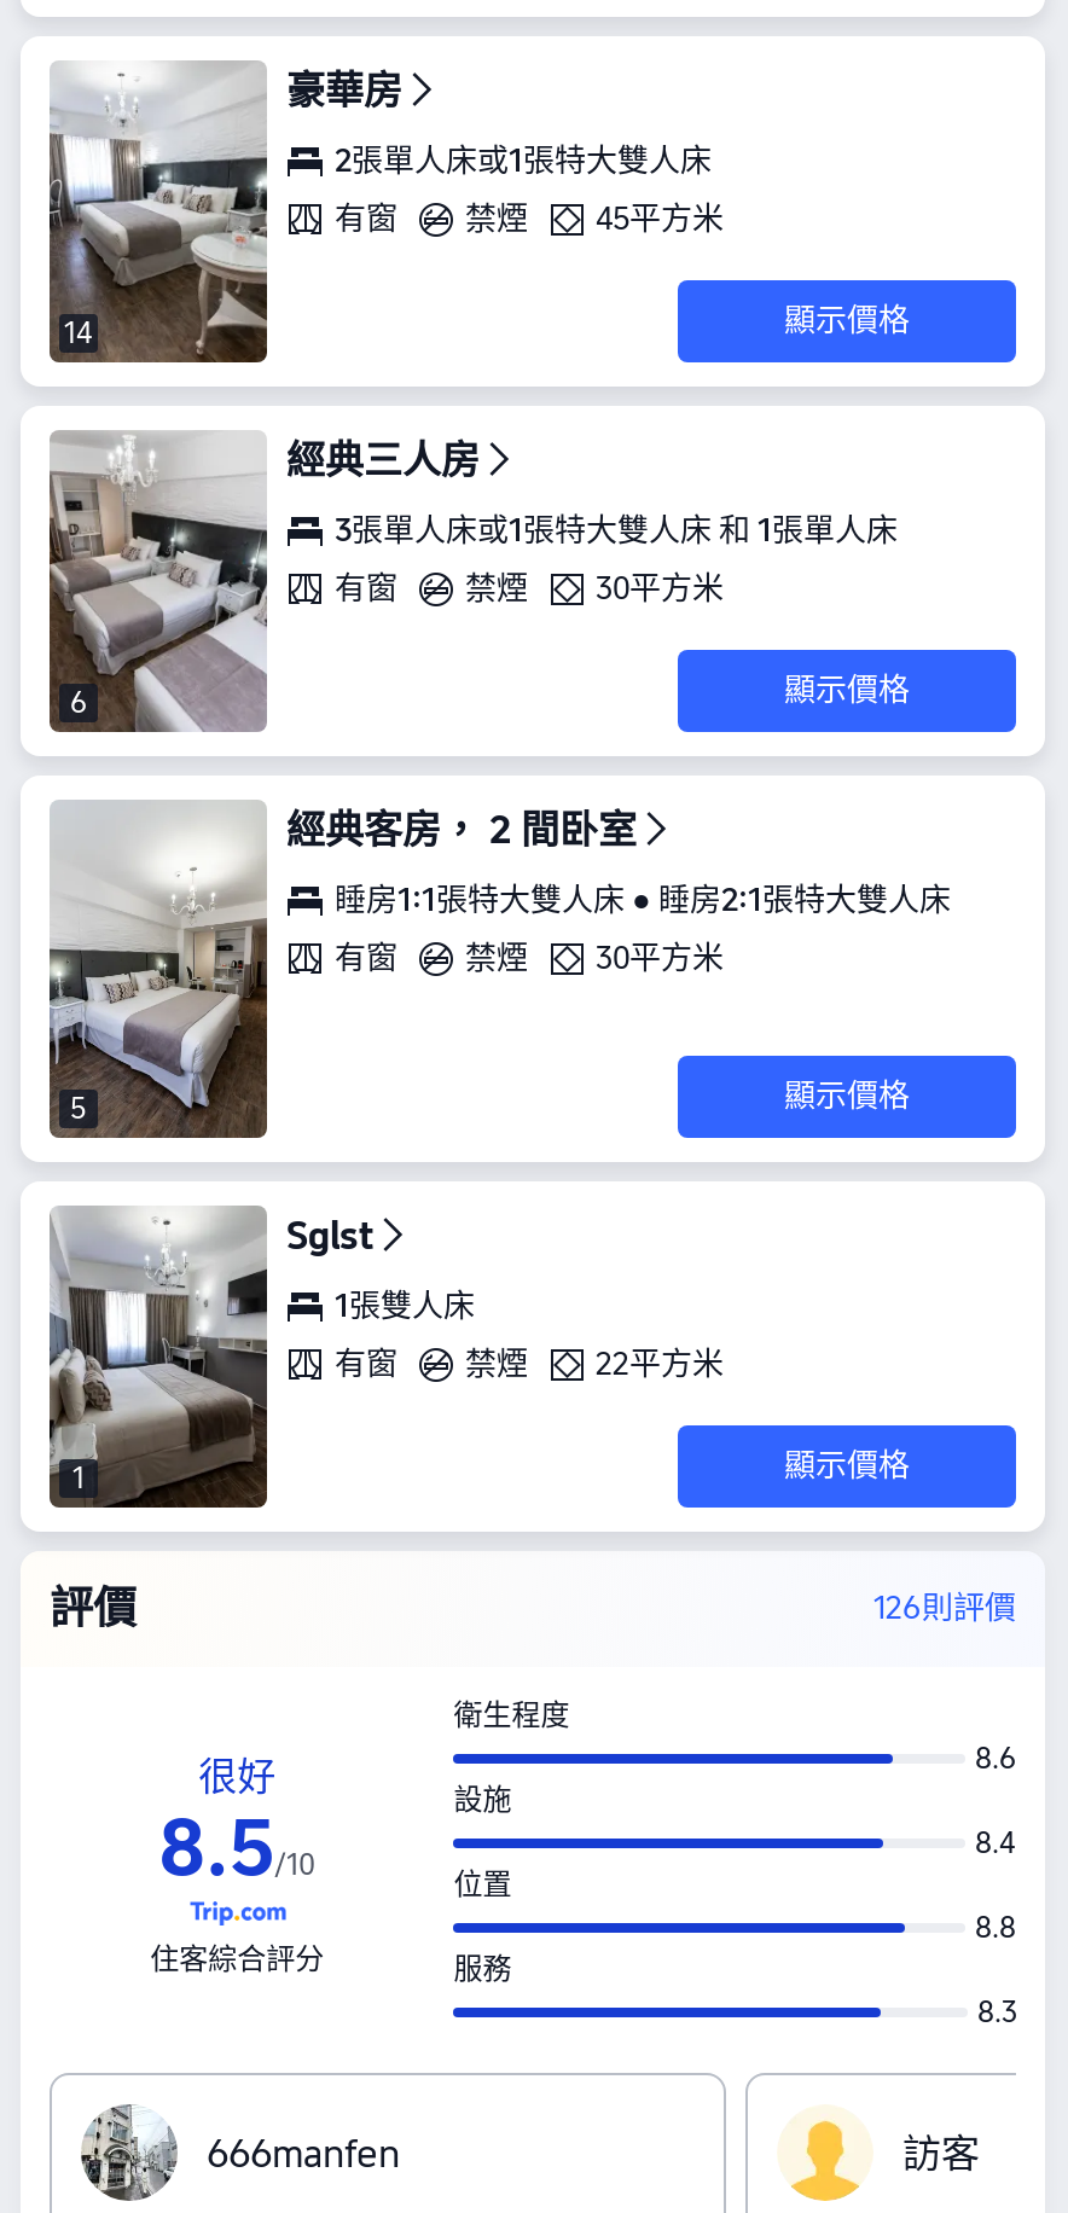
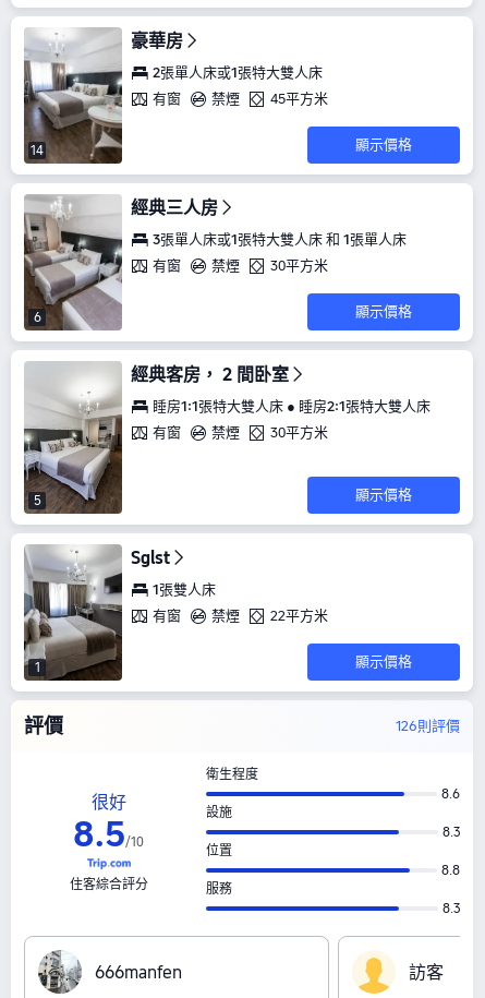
[975,1826,1016,1860] 8.4 -> [442,825,460,840] 8.3

